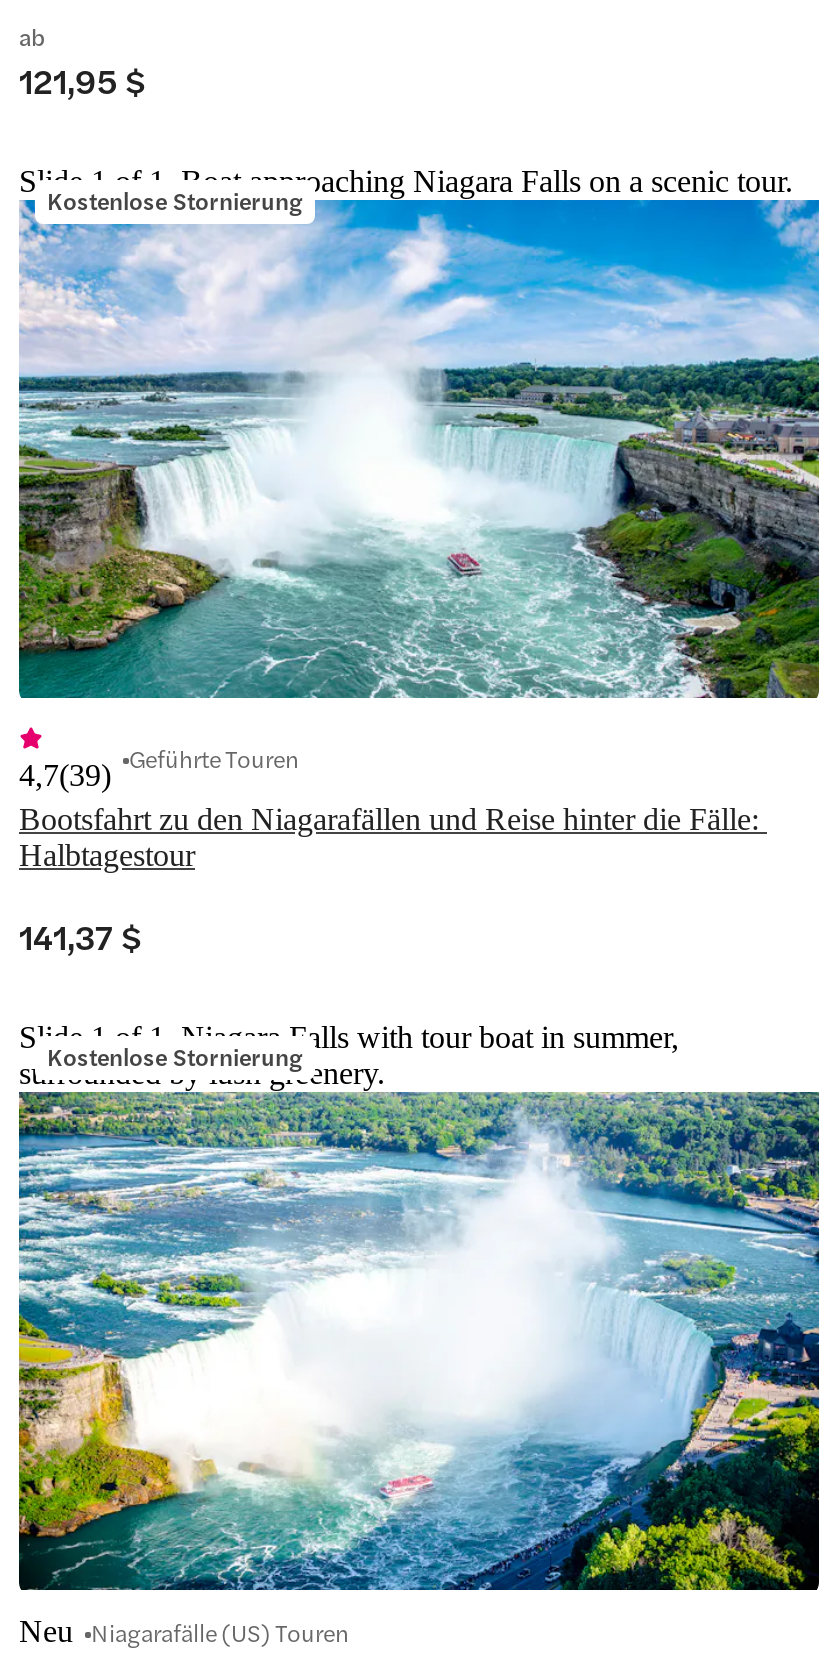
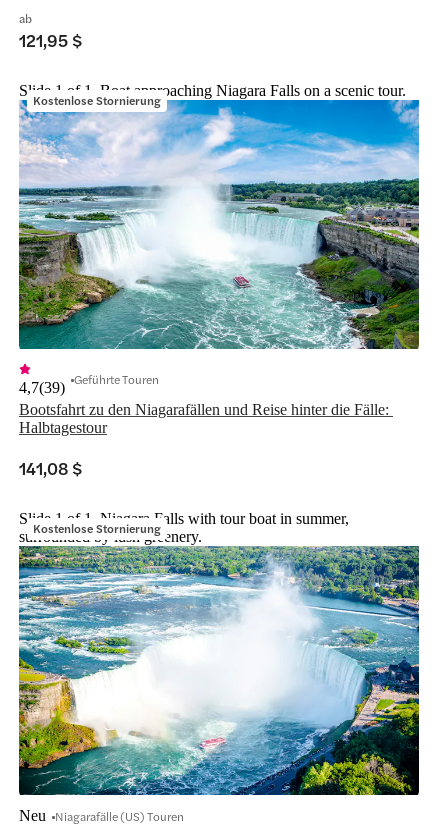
[19,912,141,960] 141,37 $ -> [19,456,82,480] 141,08 $

